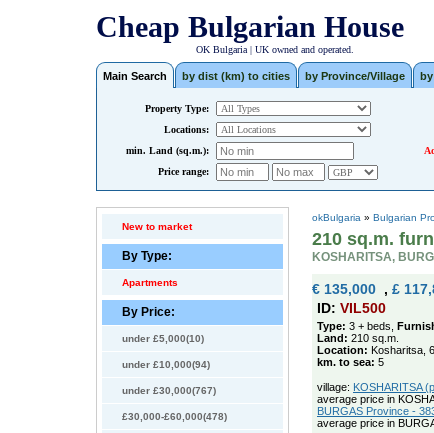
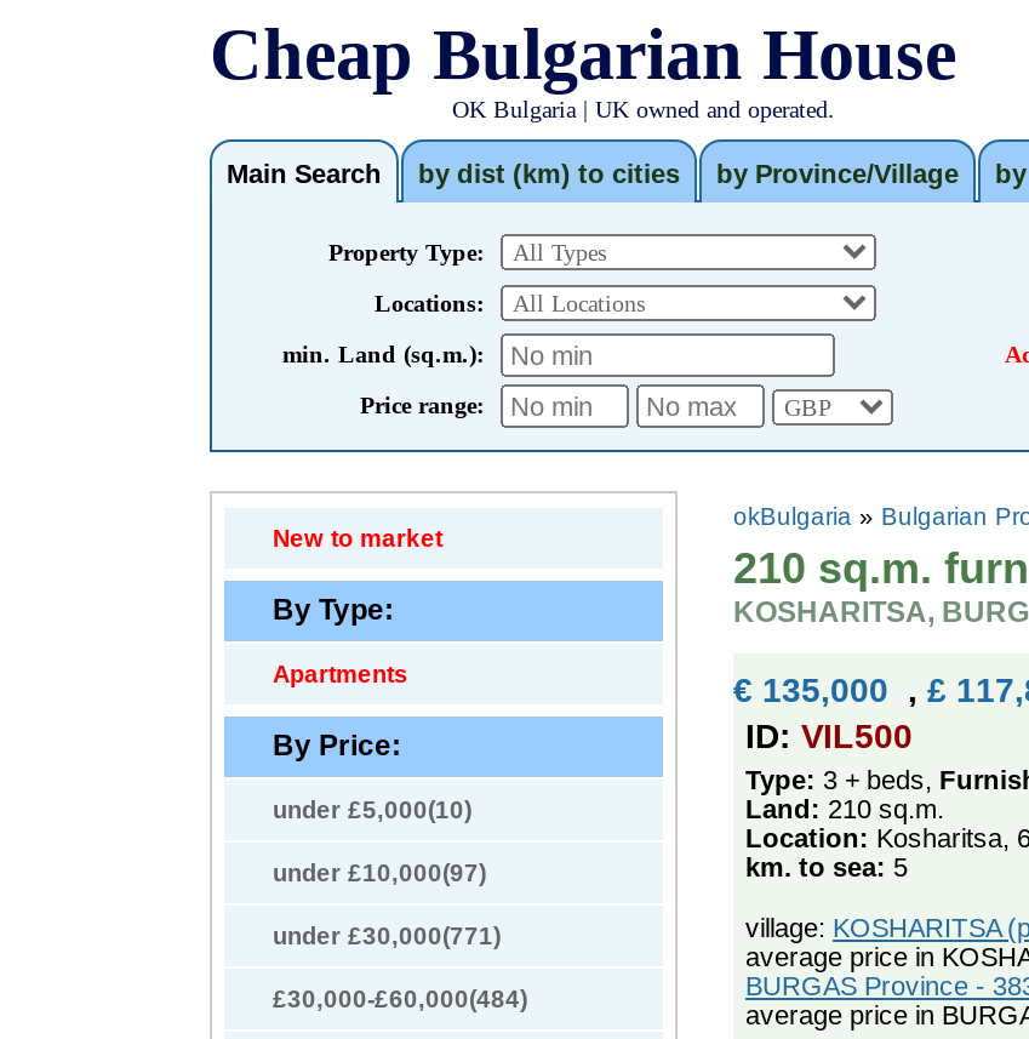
[122,359,210,370] under £10,000(94) -> [273,860,486,886] under £10,000(97)
[122,385,216,396] under £30,000(767) -> [273,923,501,949] under £30,000(771)
[122,411,227,422] £30,000-£60,000(478) -> [273,986,527,1012] £30,000-£60,000(484)

